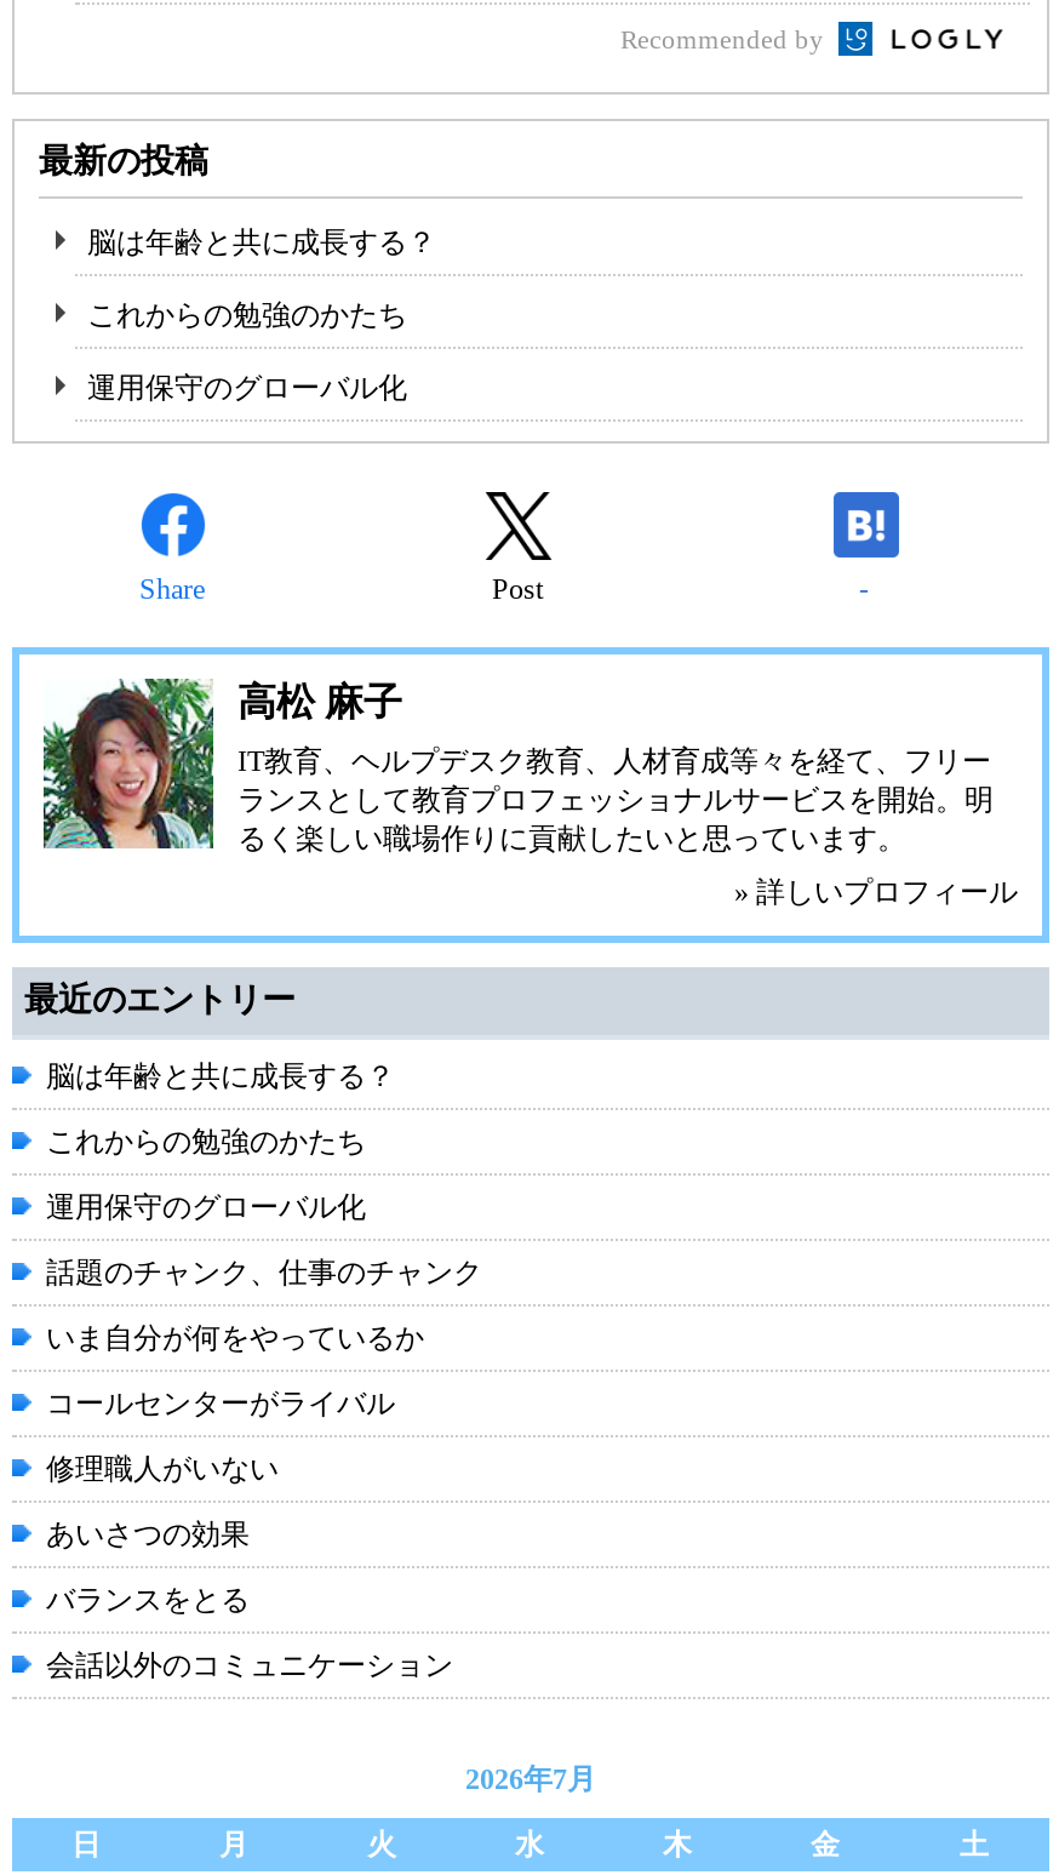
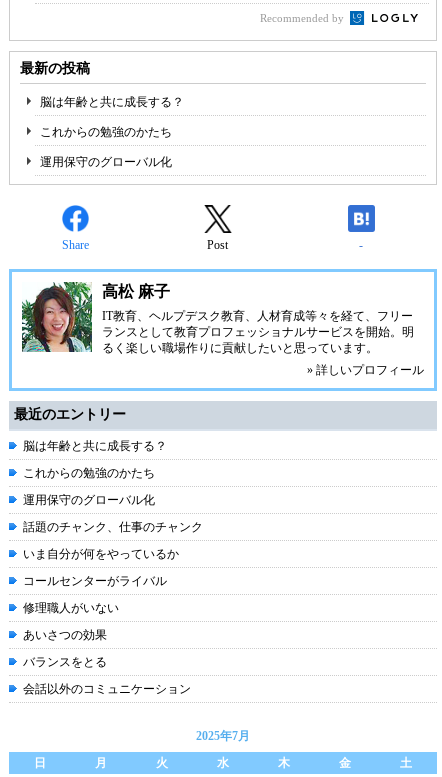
[465,1763,596,1797] 2026年7月 -> [196,729,250,743] 2025年7月

